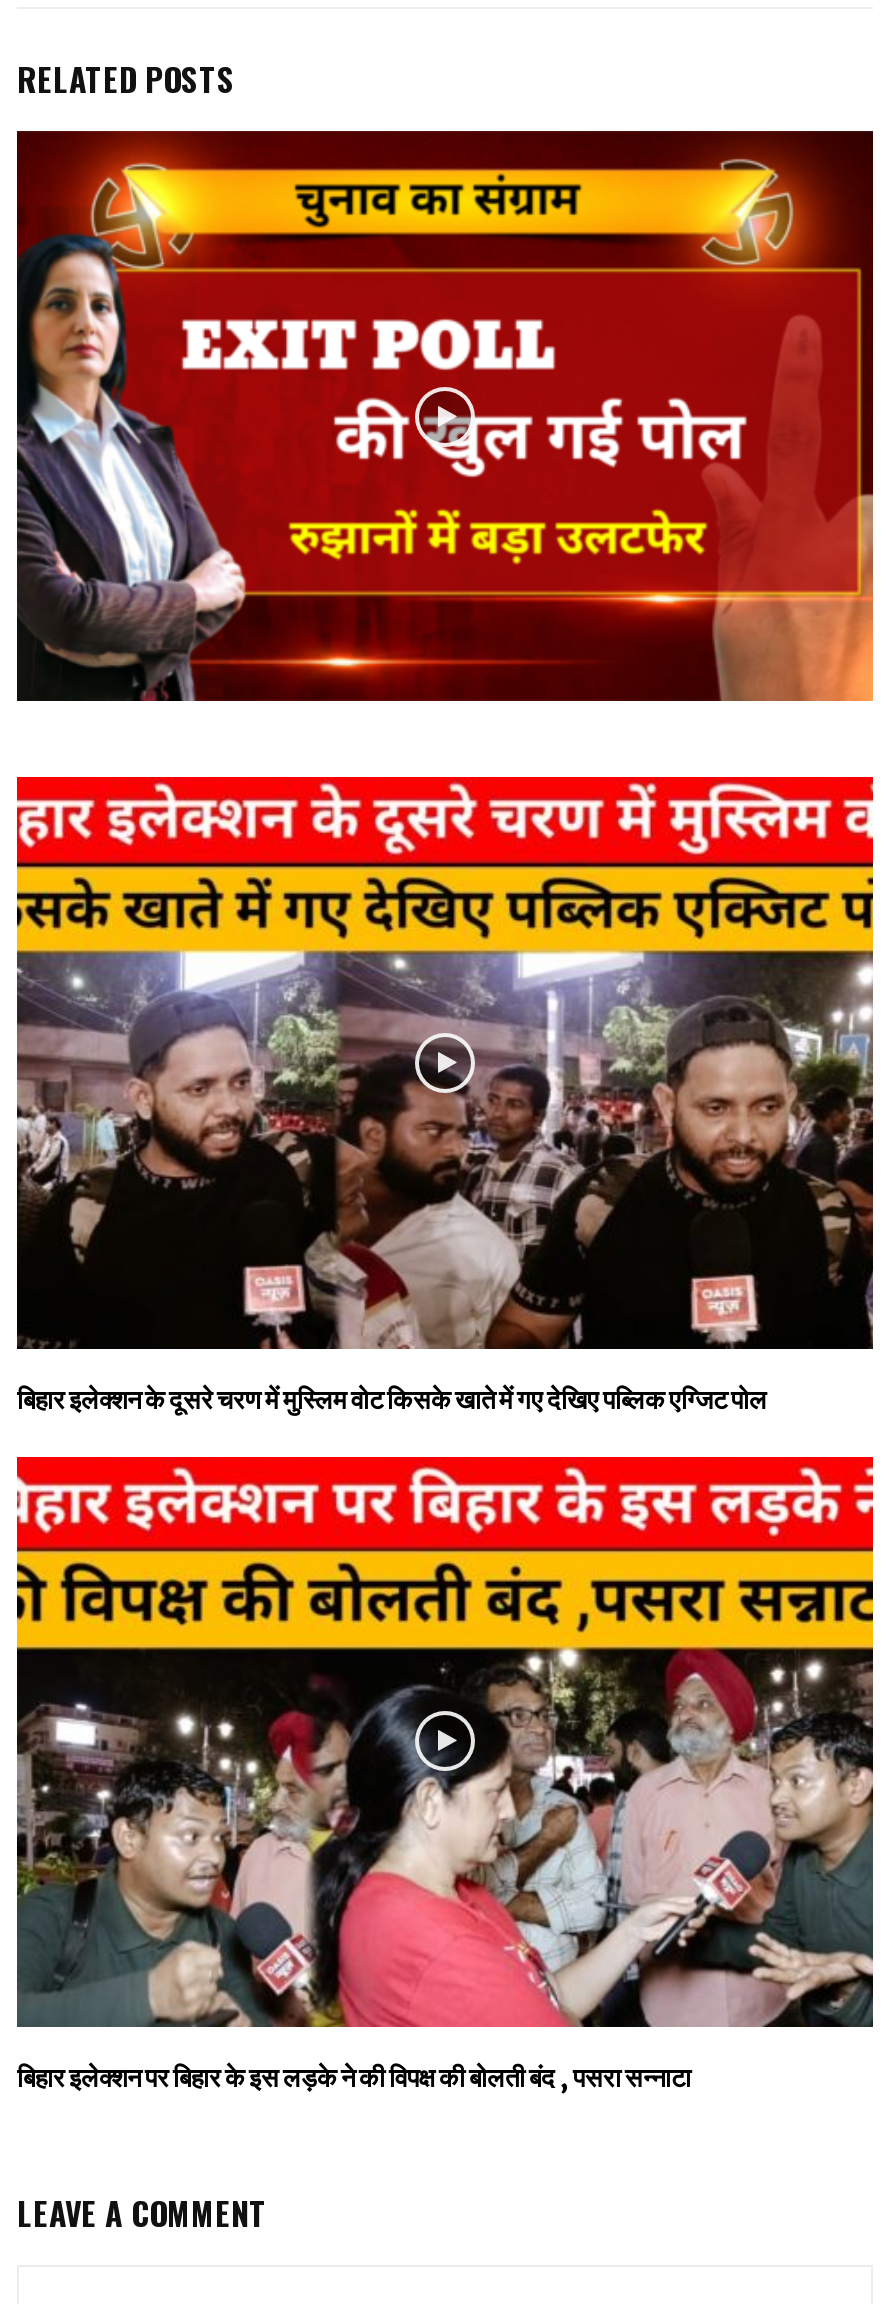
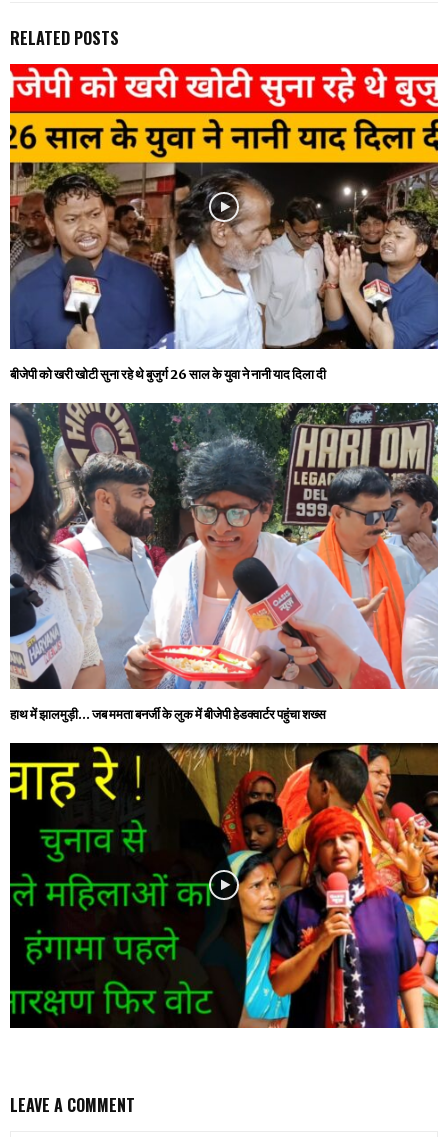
[15,128,875,704] [image] -> [9,63,439,350] [image]
[15,774,875,1380] [image] -> [9,387,439,690] [image]
[17,1382,767,1416] बिहार इलेक्शन के दूसरे चरण में मुस्लिम वोट किसके खाते में गए देखिए पब्लिक एग्जिट पोल -> [10,366,326,383] बीजेपी को खरी खोटी सुना रहे थे बुजुर्ग 26 साल के युवा ने नानी याद दिला दी
[15,1454,875,2058] [image] -> [9,727,439,1029] [image]
[17,2060,691,2094] बिहार इलेक्शन पर बिहार के इस लड़के ने की विपक्ष की बोलती बंद , पसरा सन्नाटा -> [10,706,326,723] हाथ में झालमुड़ी… जब ममता बनर्जी के लुक में बीजेपी हेडक्वार्टर पहुंचा शख्स

